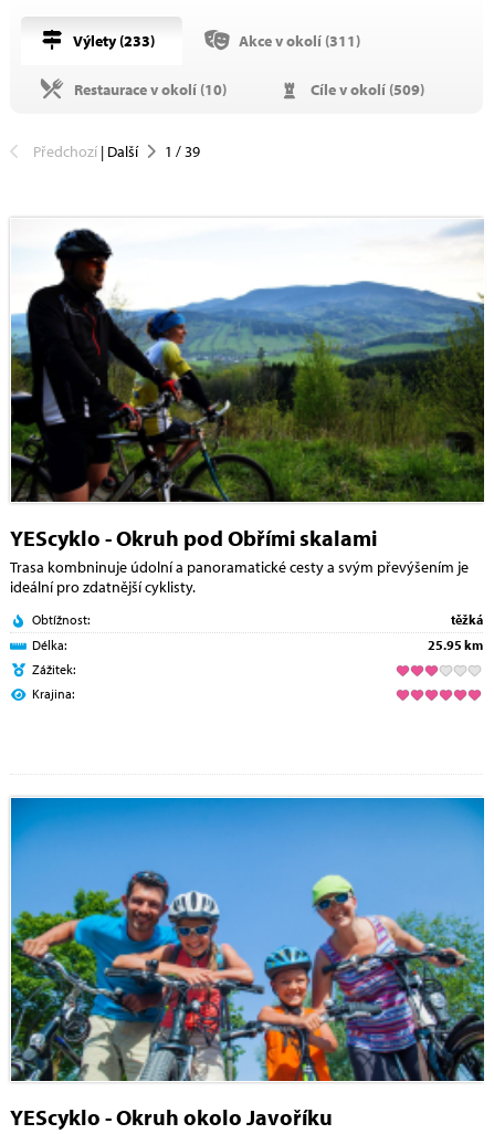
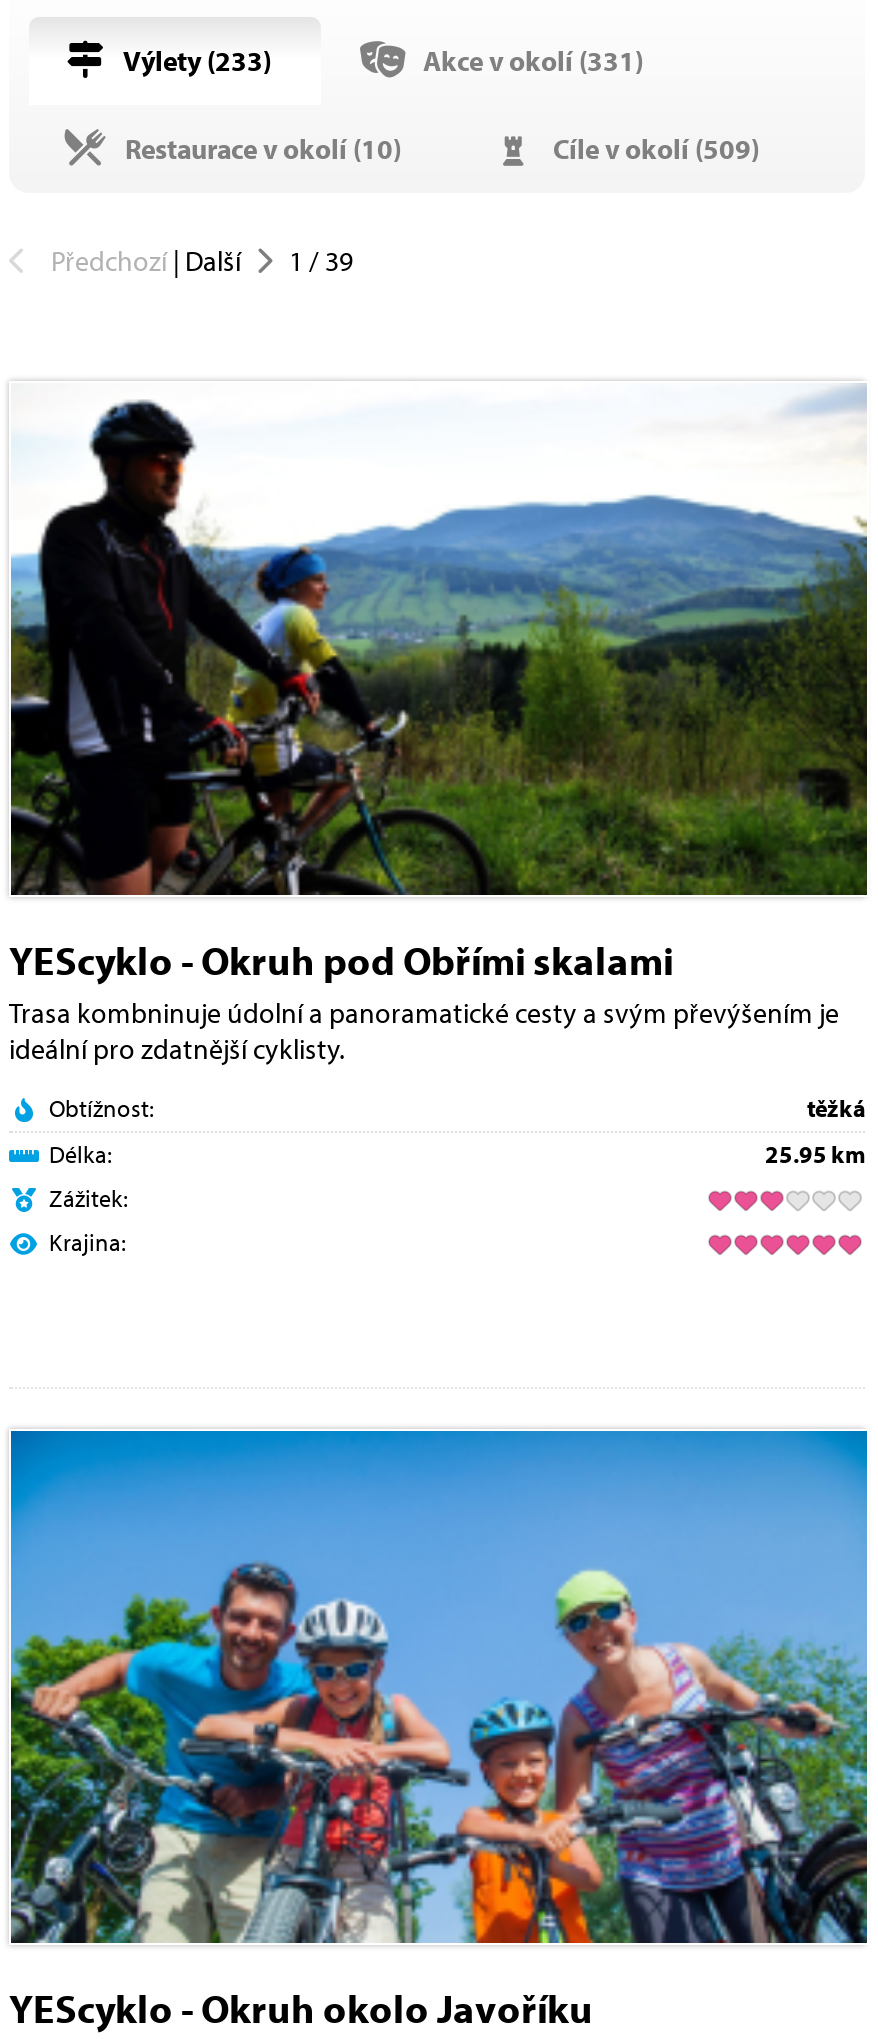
[235,31,360,50] Akce v okolí (311) -> [417,42,643,78] Akce v okolí (331)

